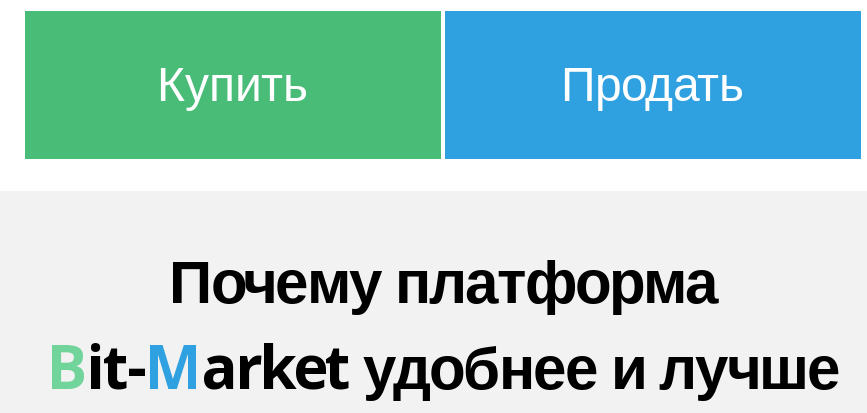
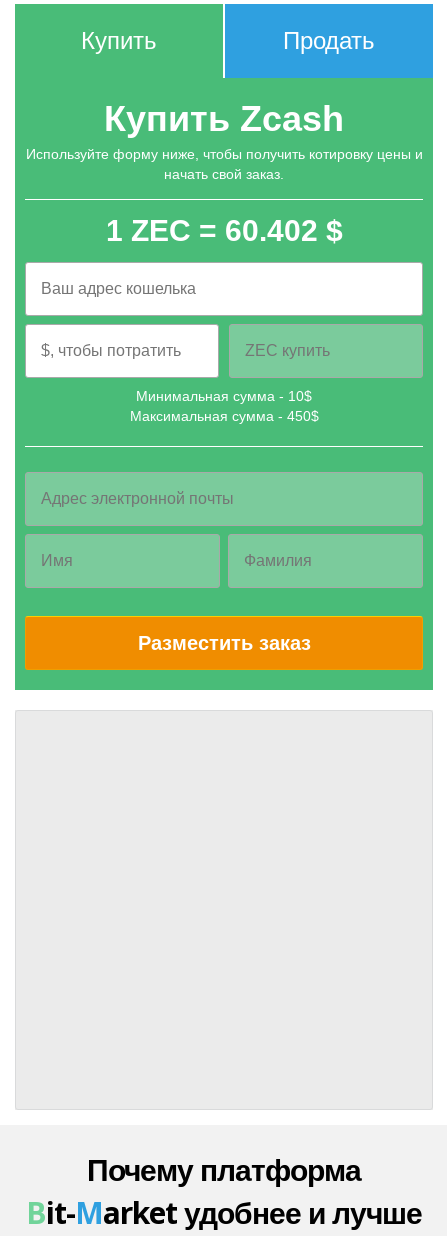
none -> [14,98,434,691] [image] | Купить Zcash | Используйте форму ниже, чтобы получить котировку цены и | начать свой заказ. | 1 ZEC = 60.402 $
none -> [129,388,318,424] Минимальная сумма - 10$ | Максимальная сумма - 450$
none -> [137,632,310,654] Разместить заказ

